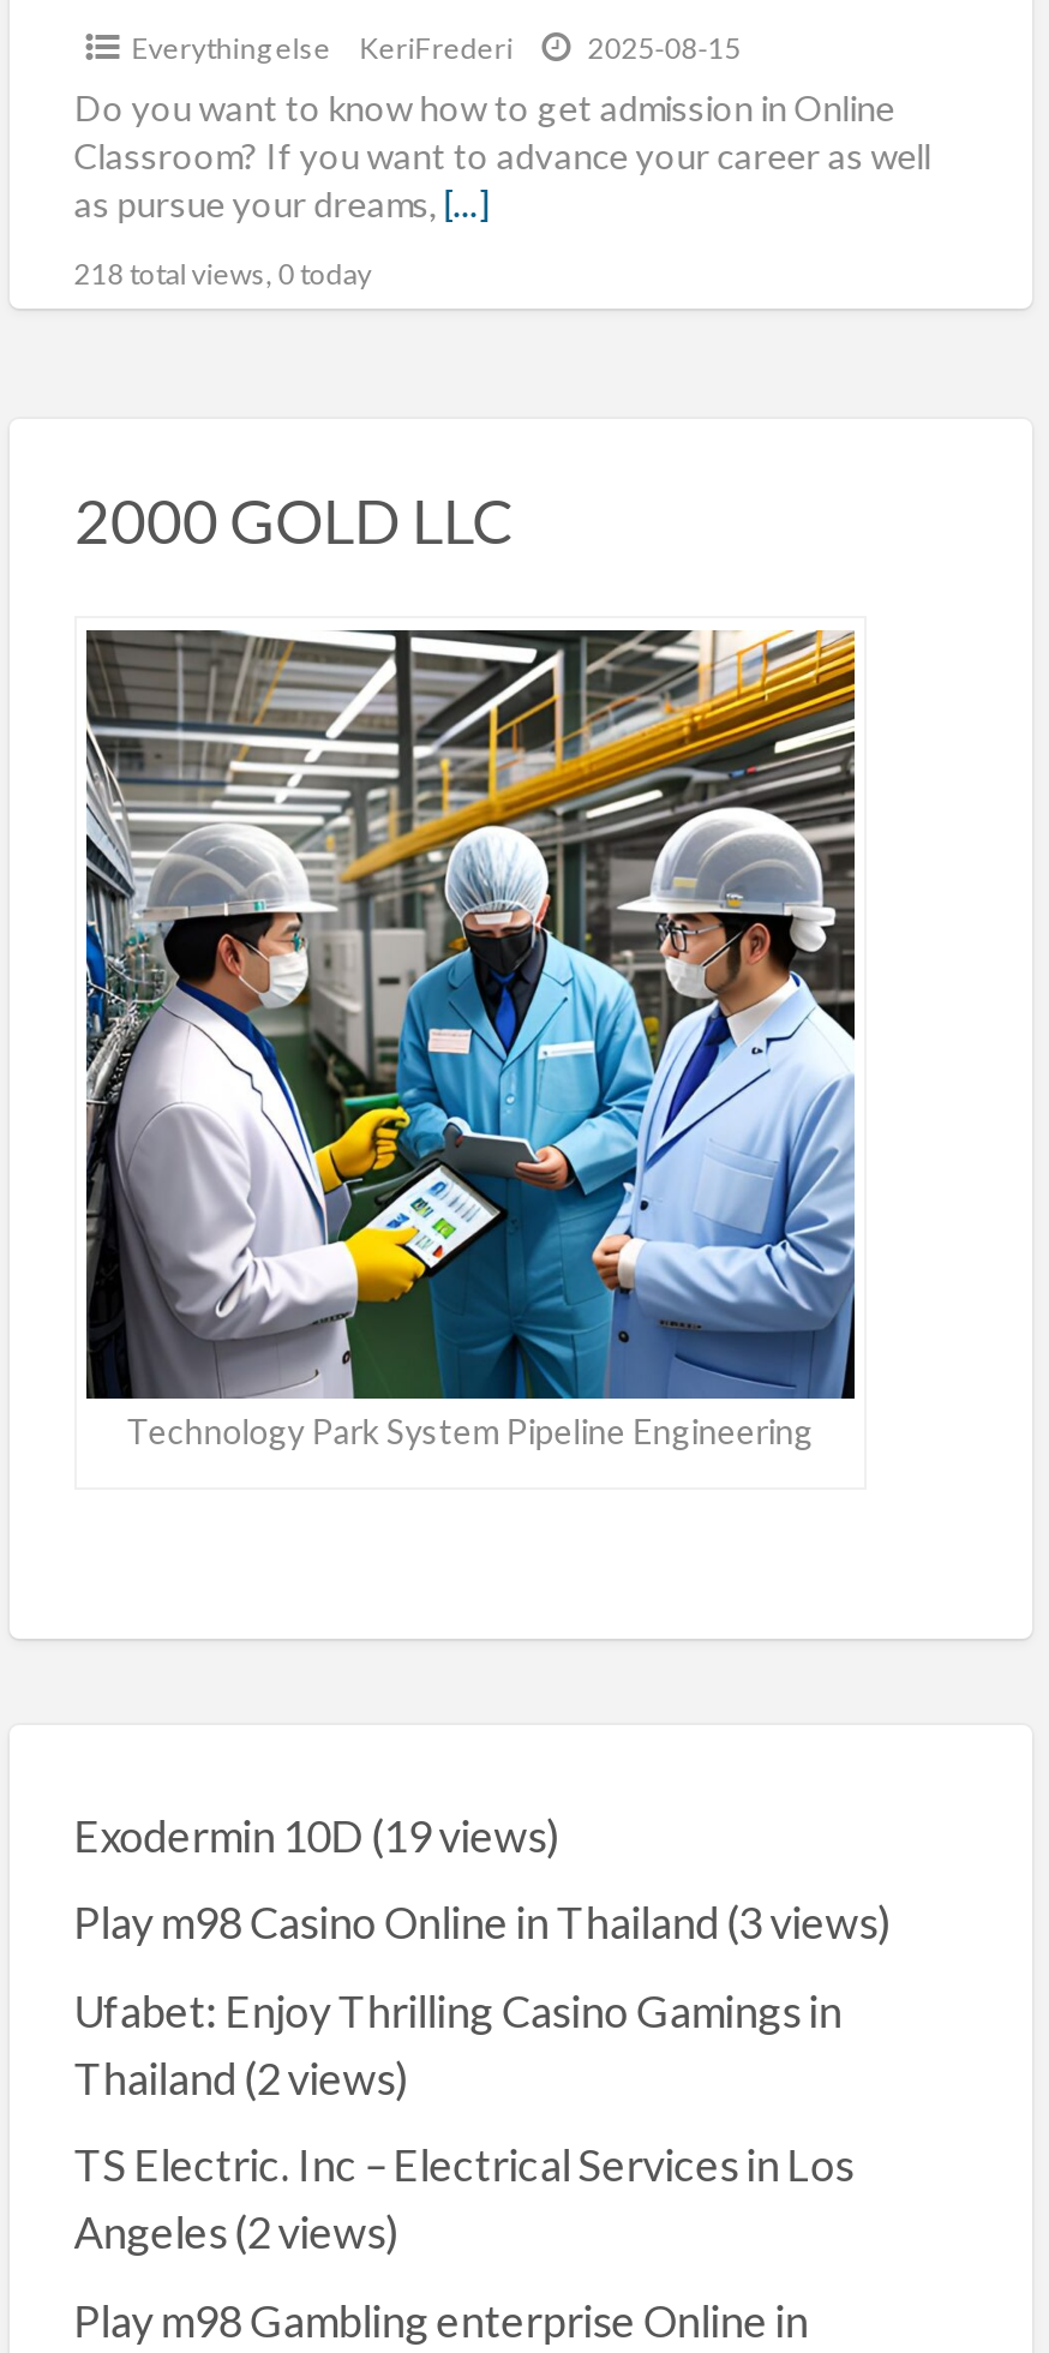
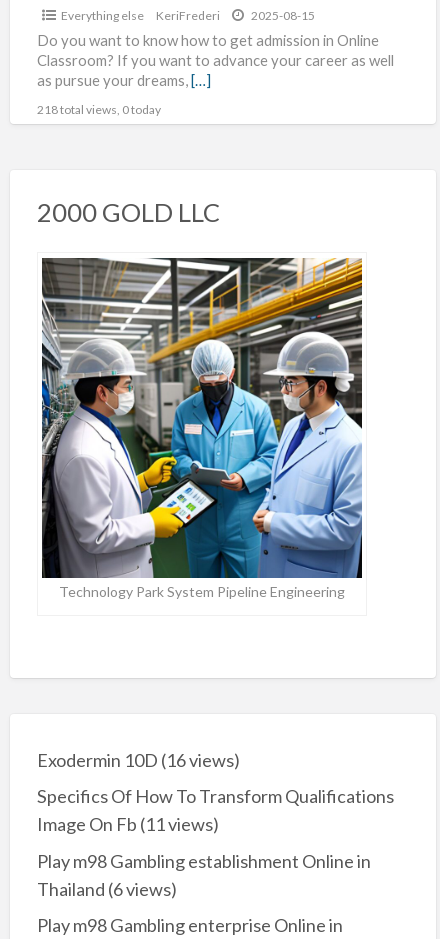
[74,1809,892,2259] Exodermin 10D (19 views) | Play m98 Casino Online in Thailand (3 views) | Ufabet: Enjoy Thrilling Casino Gamings in | Thailand (2 views) | TS Electric. Inc – Electrical Services in Los | Angeles (2 views) -> [37,749,394,900] Exodermin 10D (16 views) | Specifics Of How To Transform Qualifications | Image On Fb (11 views) | Play m98 Gambling establishment Online in | Thailand (6 views)

